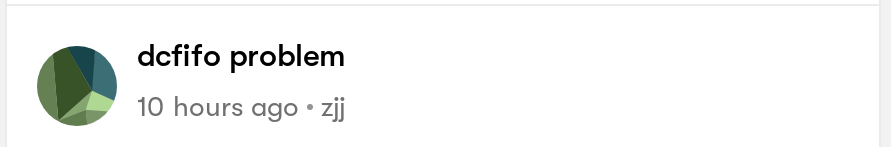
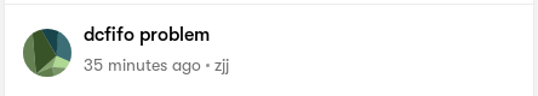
[137,90,299,122] 10 hours ago -> [84,55,201,74] 35 minutes ago

